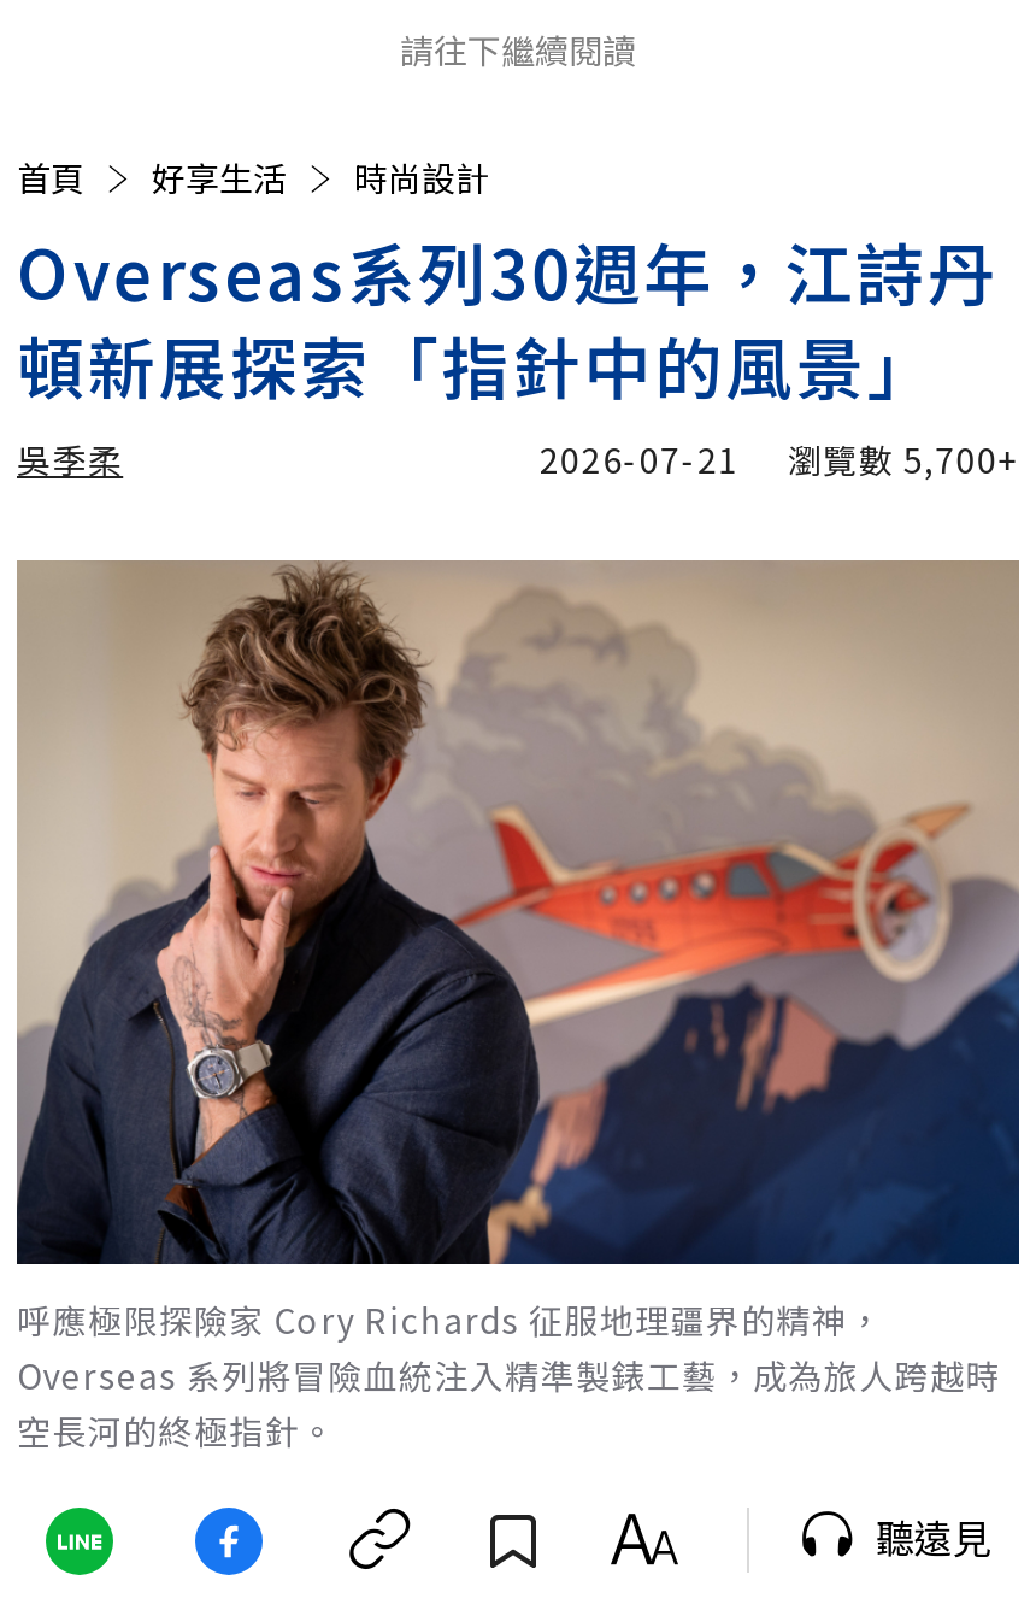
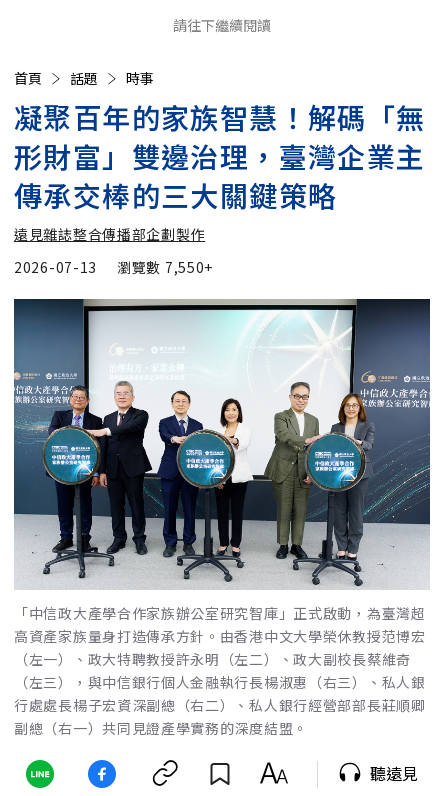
[17,154,1019,484] 好享生活 | 時尚設計 | Overseas系列30週年，江詩丹 | 頓新展探索「指針中的風景」 | 吳季柔 | 2026-07-21 | 瀏覽數5,700+ -> [14,68,426,277] 話題 | 時事 | 凝聚百年的家族智慧！解碼「無 | 形財富」雙邊治理，臺灣企業主 | 傳承交棒的三大關鍵策略 | 遠見雜誌整合傳播部企劃製作 | 2026-07-13 | 瀏覽數7,550+
[17,559,1019,1111] [image] -> [14,298,431,557] [image]
[17,1295,1001,1454] 呼應極限探險家 Cory Richards 征服地理疆界的精神， | Overseas 系列將冒險血統注入精準製錶工藝，成為旅人跨越時 | 空長河的終極指針。 -> [14,603,426,738] 「中信政大產學合作家族辦公室研究智庫」正式啟動，為臺灣超 | 高資產家族量身打造傳承方針。由香港中文大學榮休教授范博宏 | （左一）、政大特聘教授許永明（左二）、政大副校長蔡維奇 | （左三），與中信銀行個人金融執行長楊淑惠（右三）、私人銀 | 行處處長楊子宏資深副總（右二）、私人銀行經營部部長莊順卿 | 副總（右一）共同見證產學實務的深度結盟。

